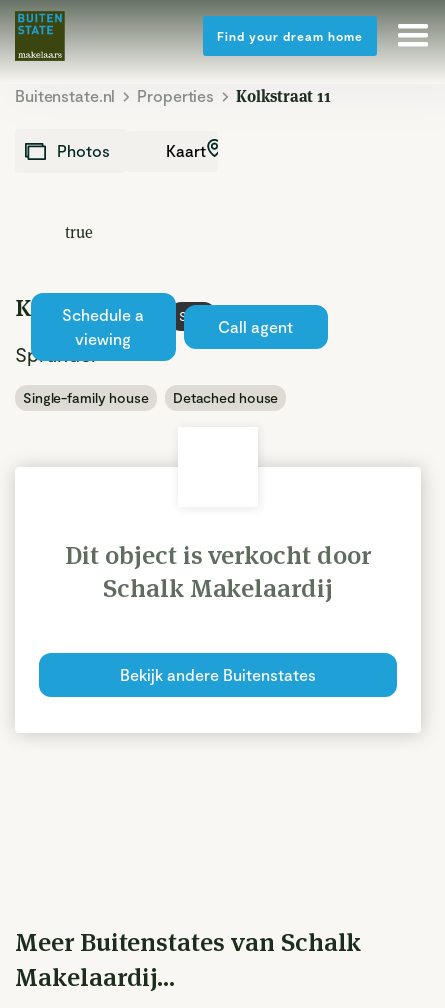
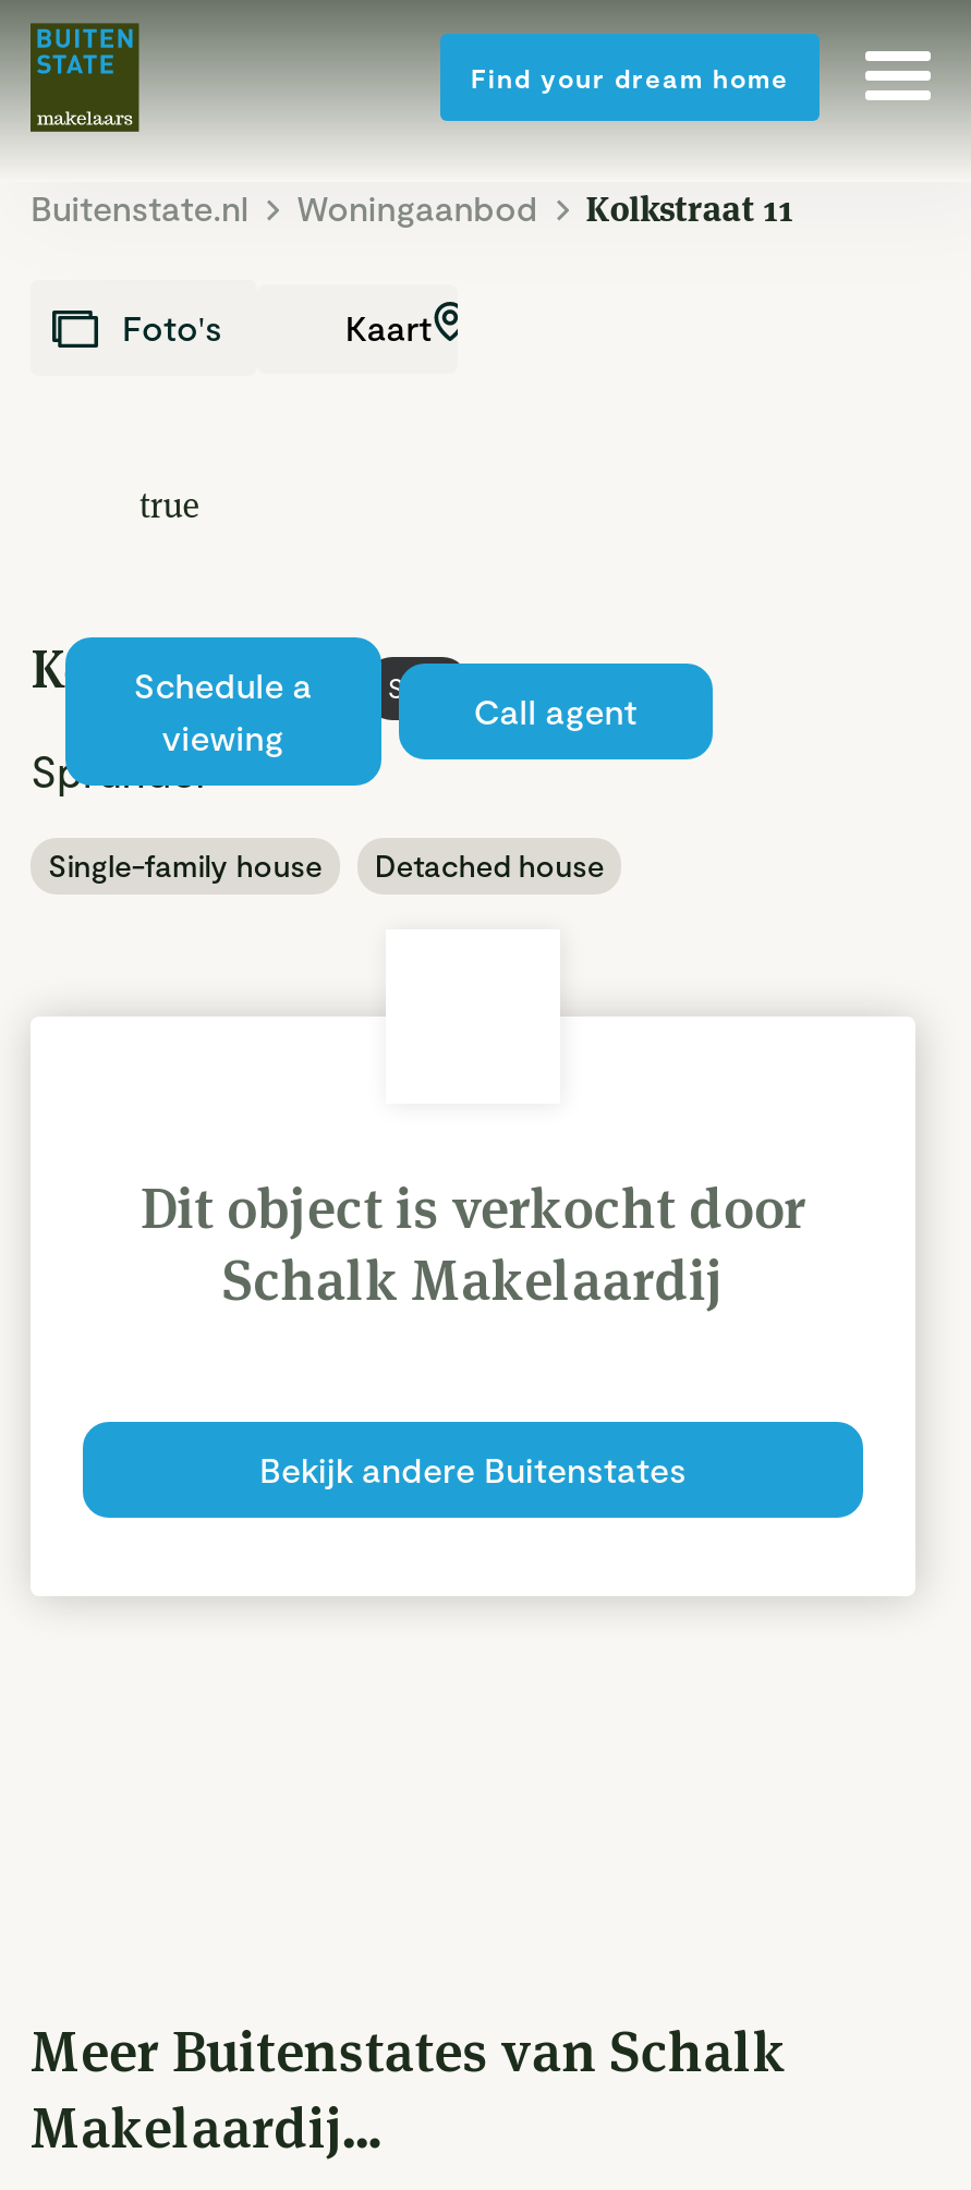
[137,86,214,105] Properties -> [297,186,538,228] Woningaanbod
[57,141,110,160] Photos -> [122,306,222,348] Foto's

